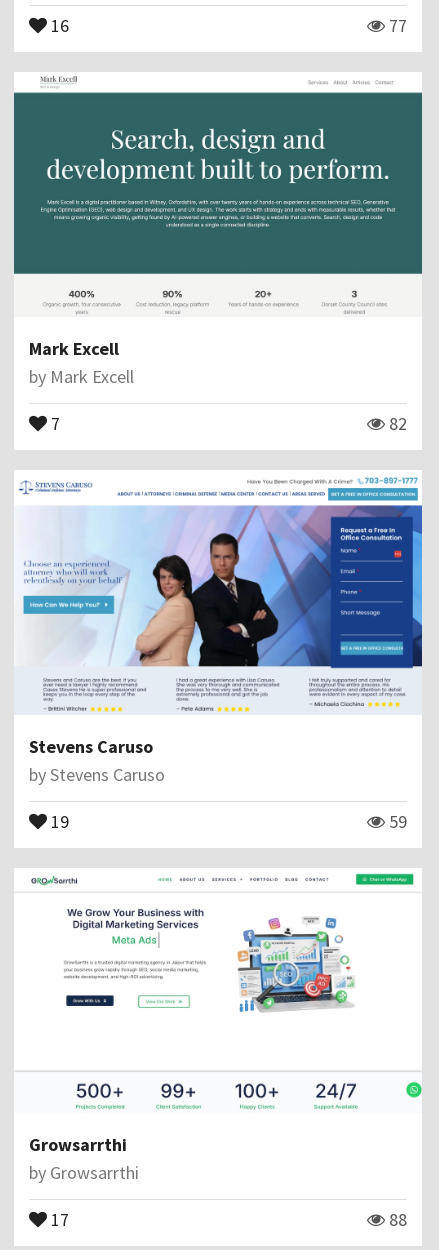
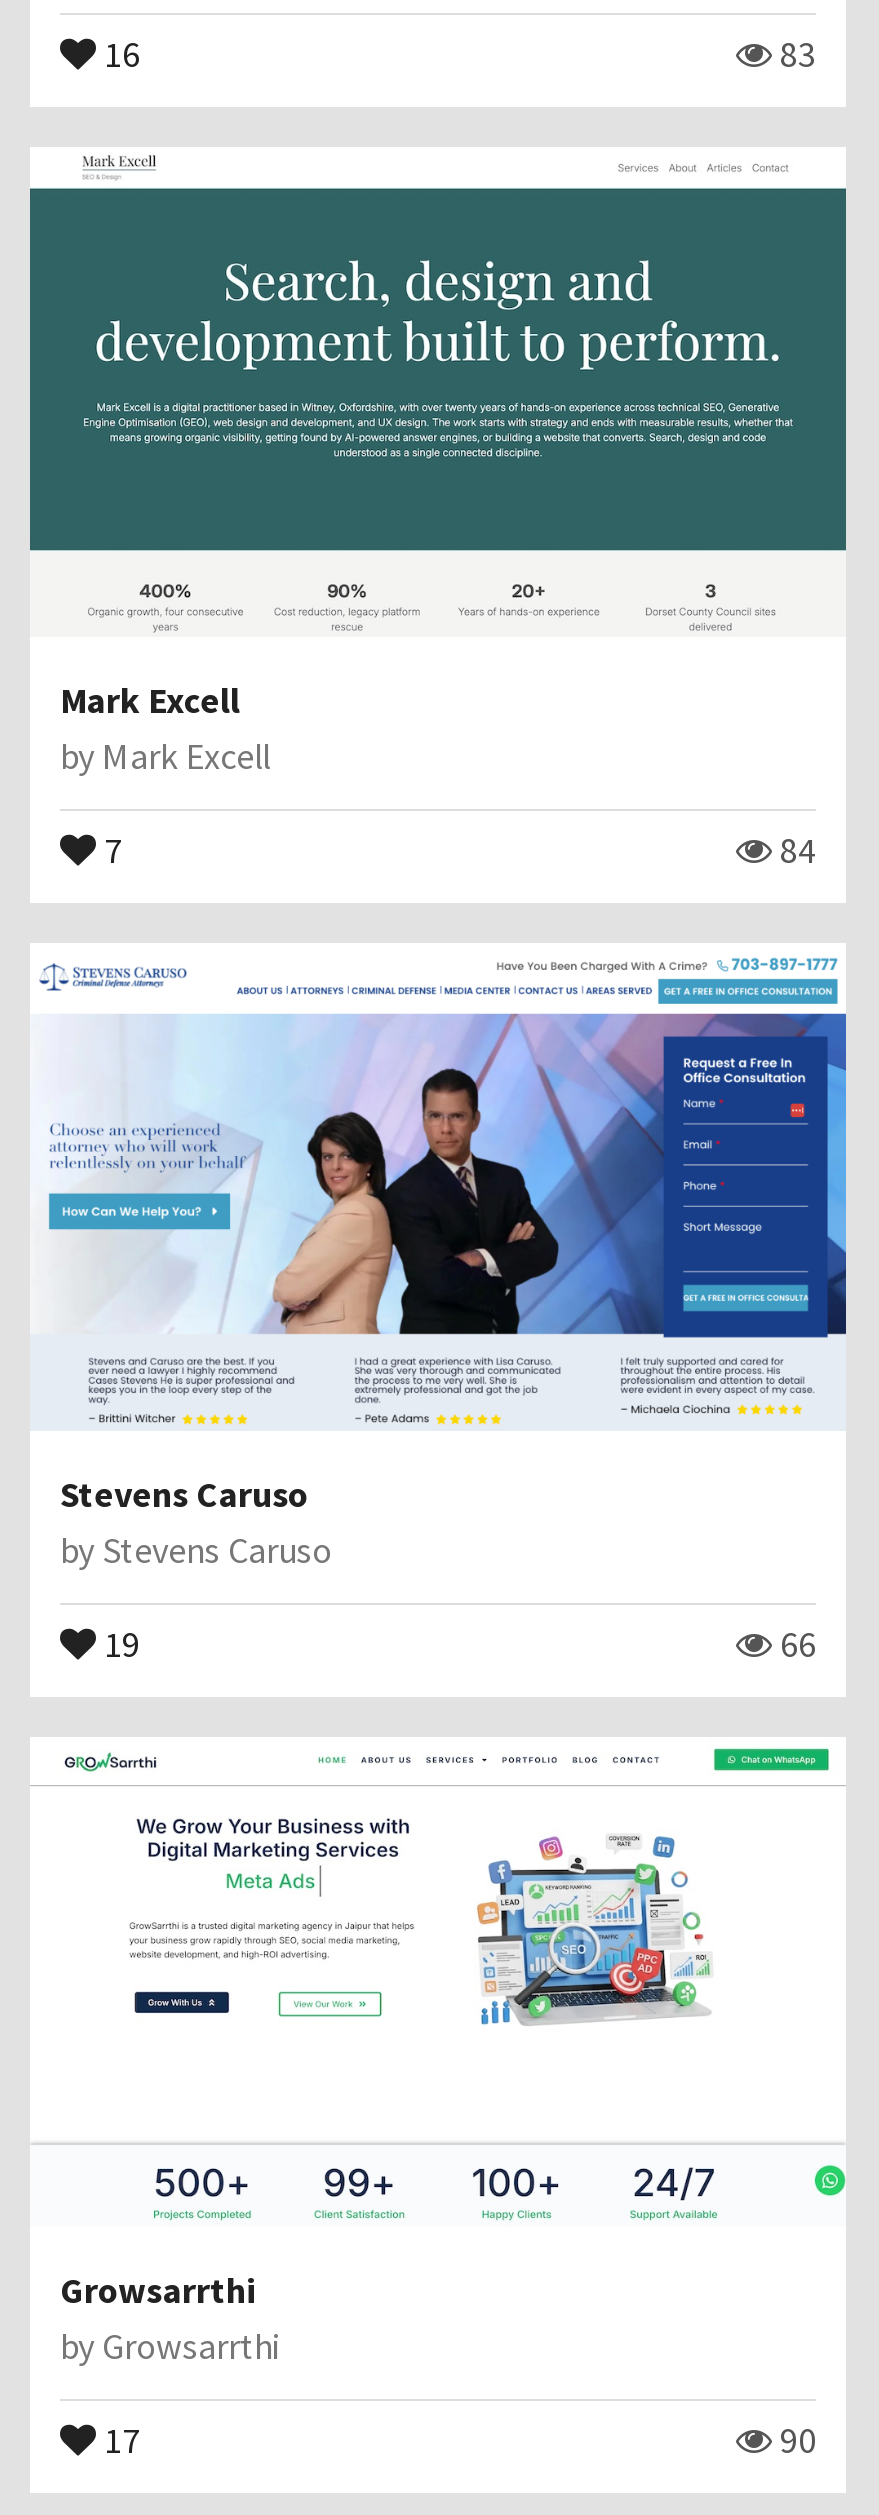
[385,14,407,37] 77 -> [772,30,816,76] 83
[385,412,407,435] 82 -> [772,826,816,872] 84
[385,810,407,833] 59 -> [772,1622,816,1668] 66
[385,1208,407,1231] 88 -> [772,2417,816,2463] 90

